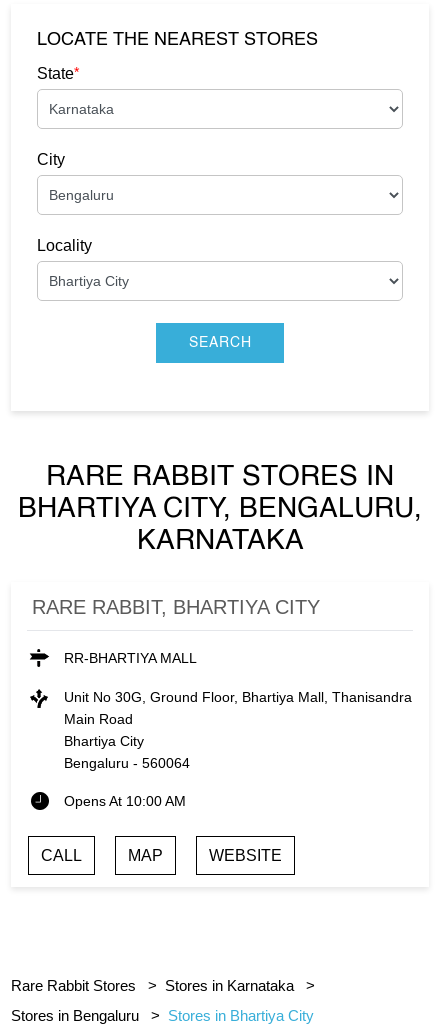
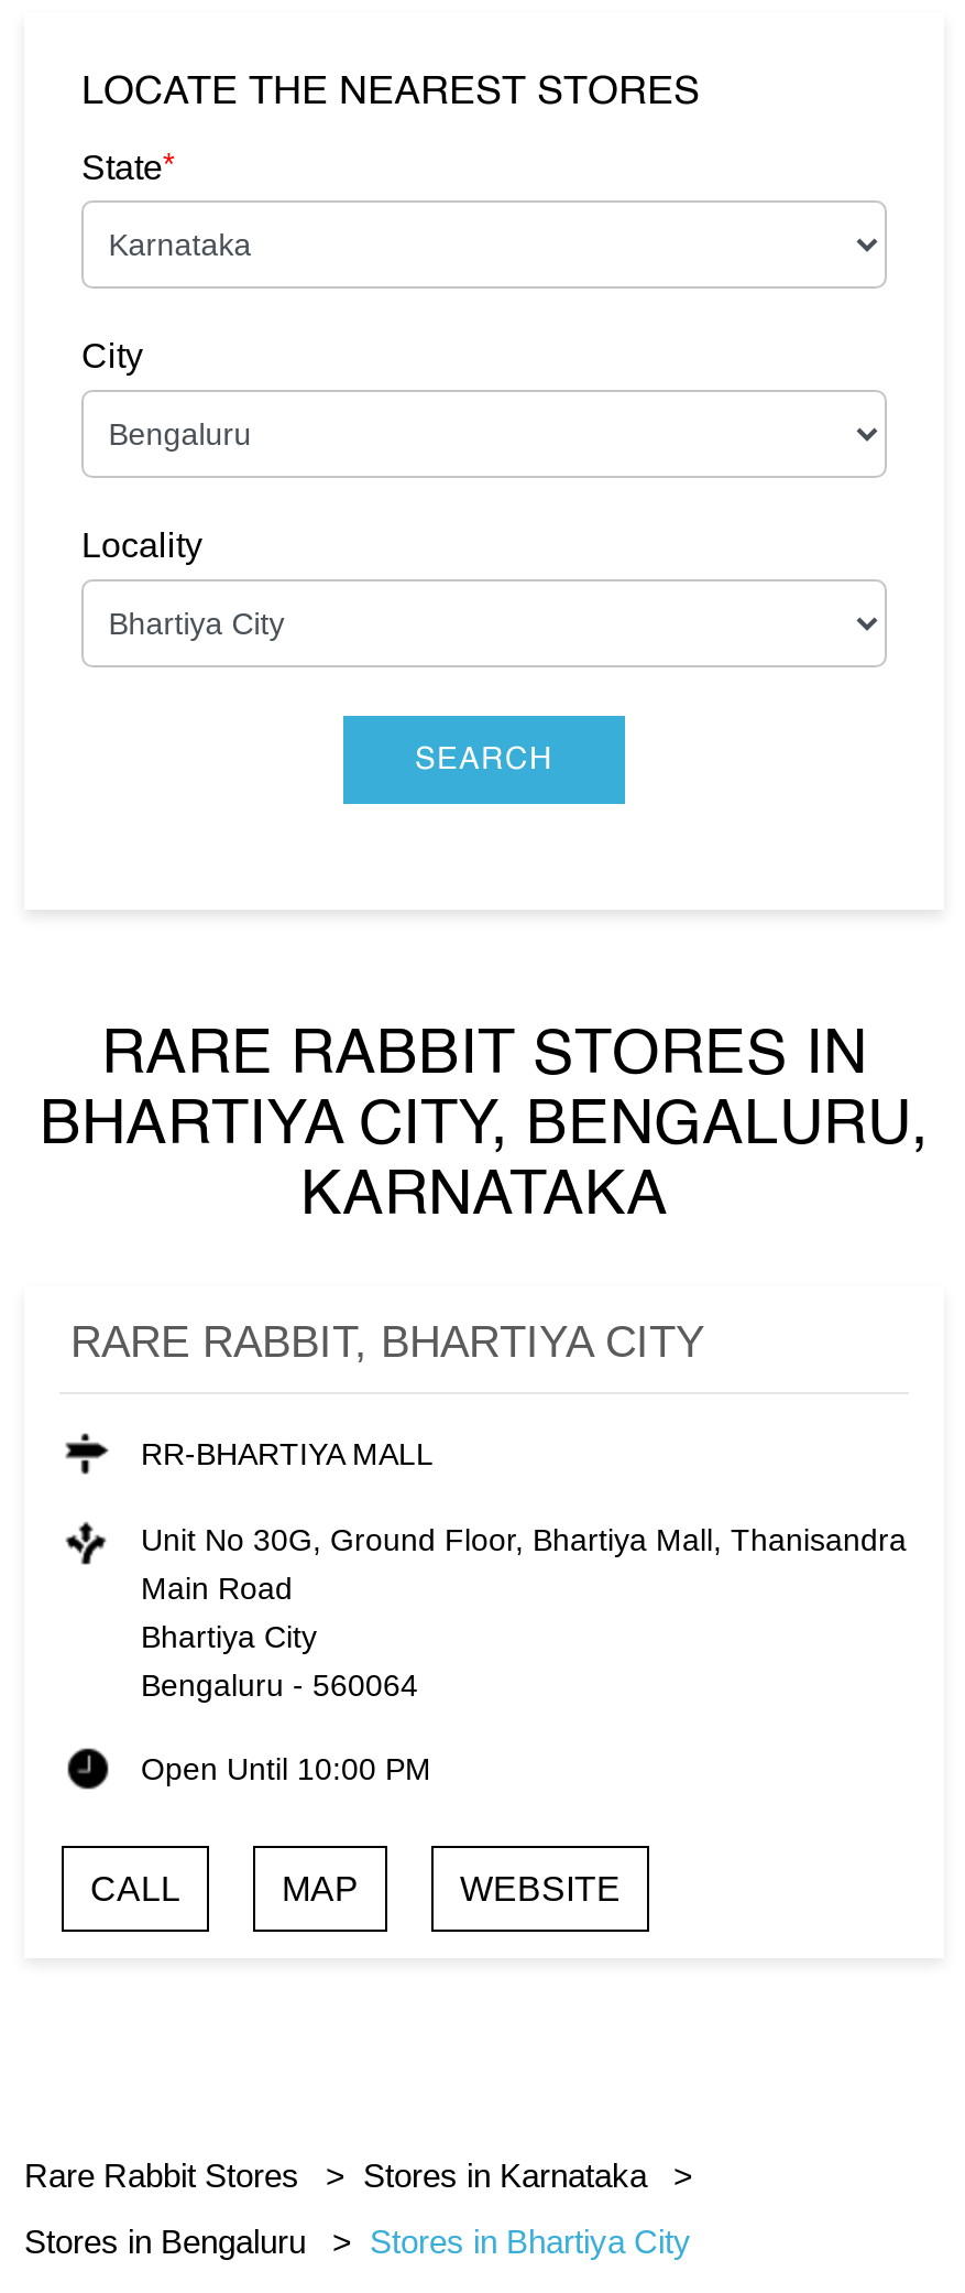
[64,793,186,809] Opens At 10:00 AM -> [141,1752,431,1787] Open Until 10:00 PM

